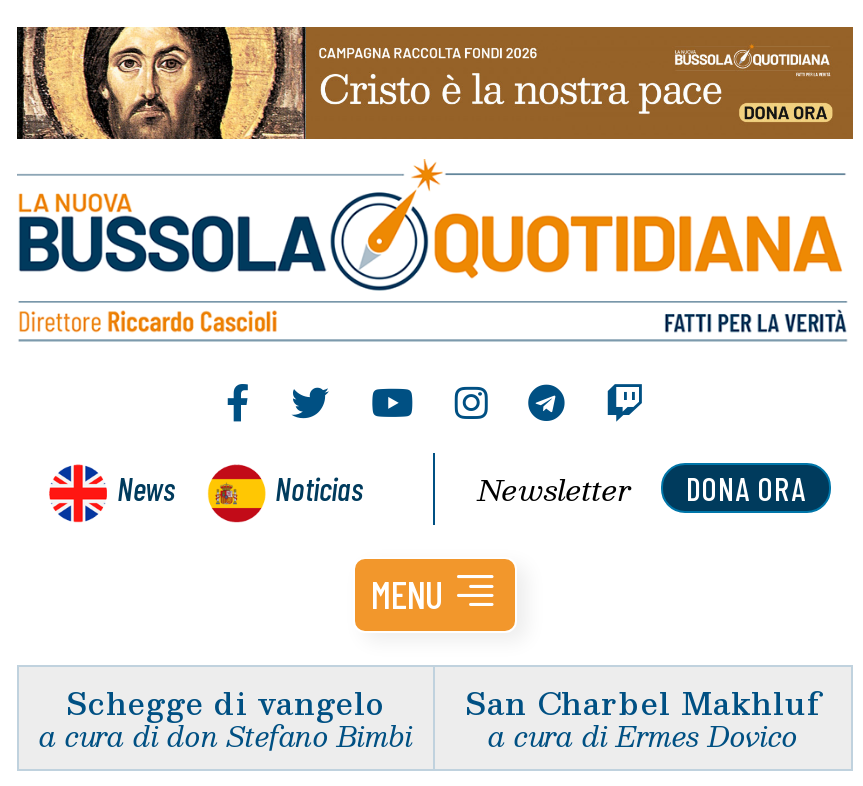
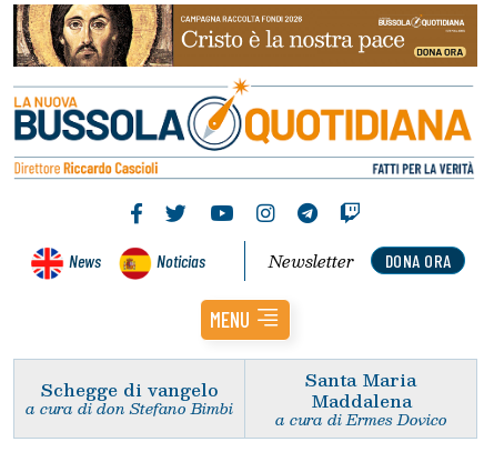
[465,676,821,726] San Charbel Makhluf -> [305,365,416,414] Santa Maria | Maddalena

